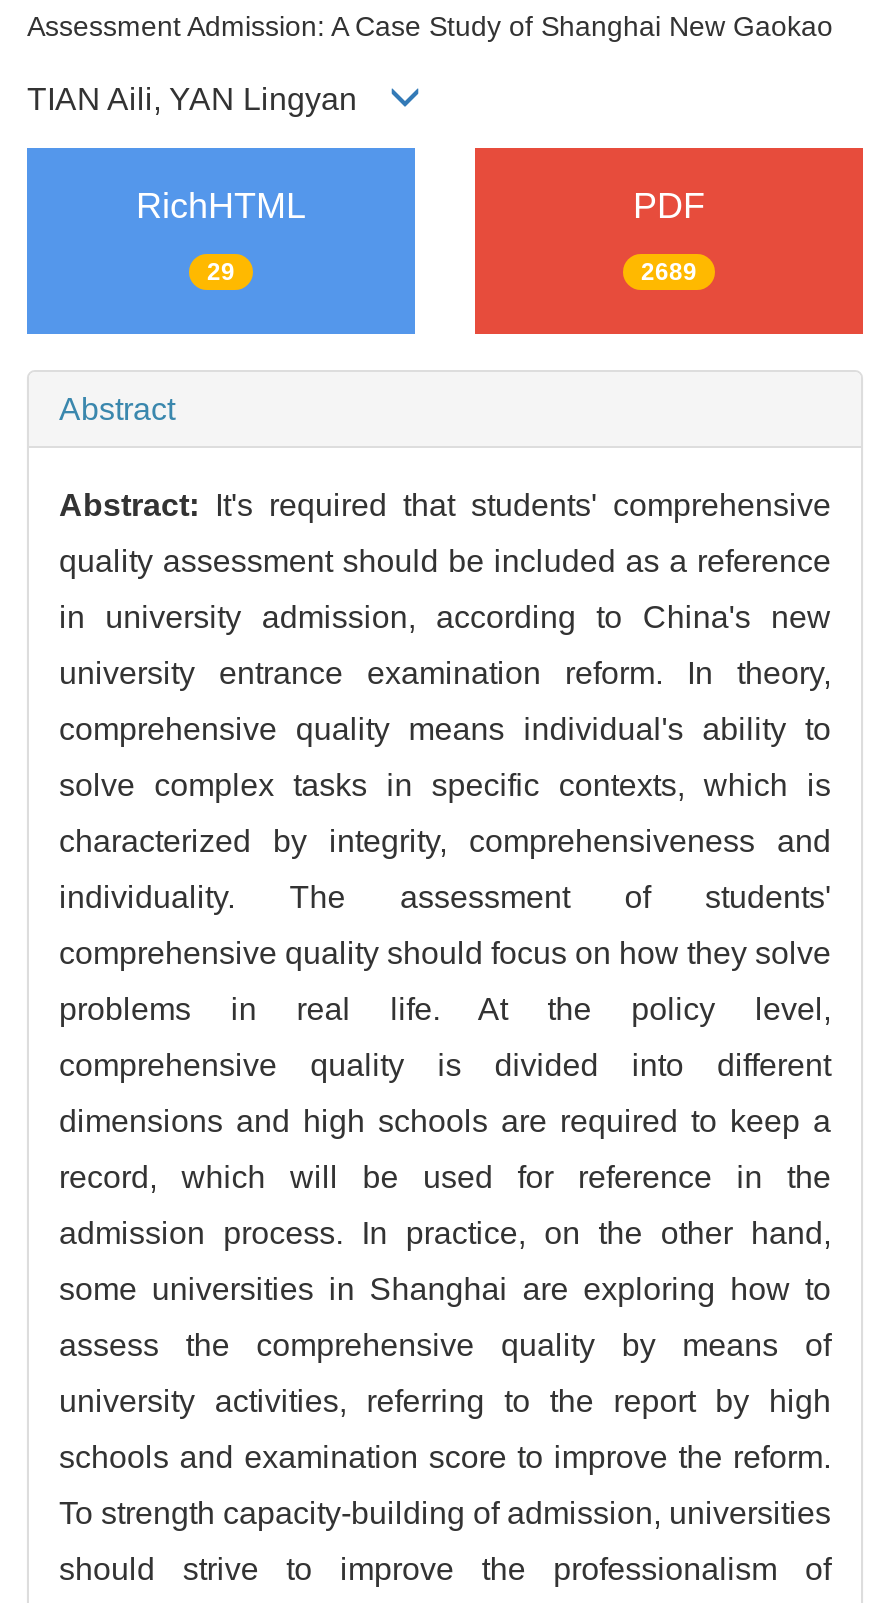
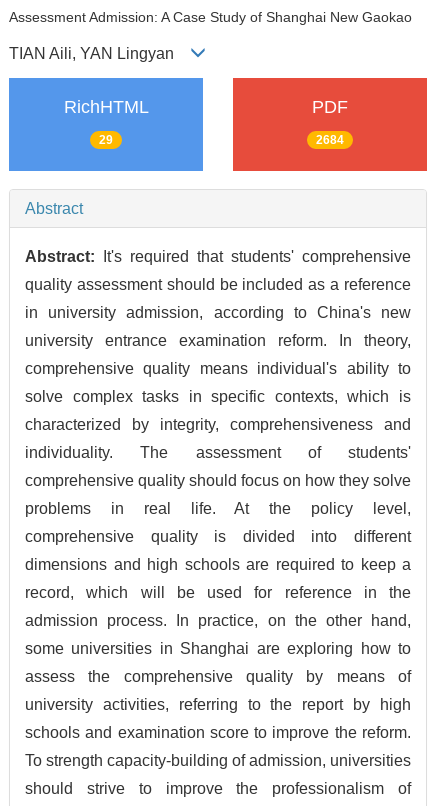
[641,258,697,286] 2689 -> [316,133,344,147] 2684

